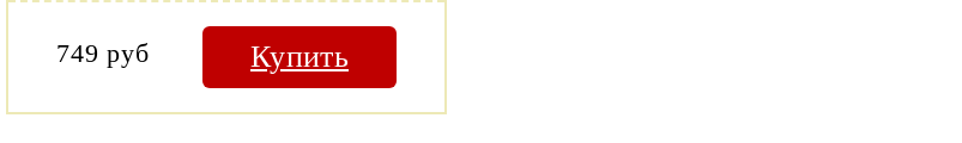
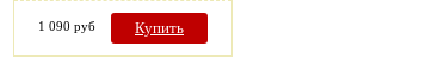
[56,38,150,67] 749 руб -> [38,19,95,33] 1 090 руб

